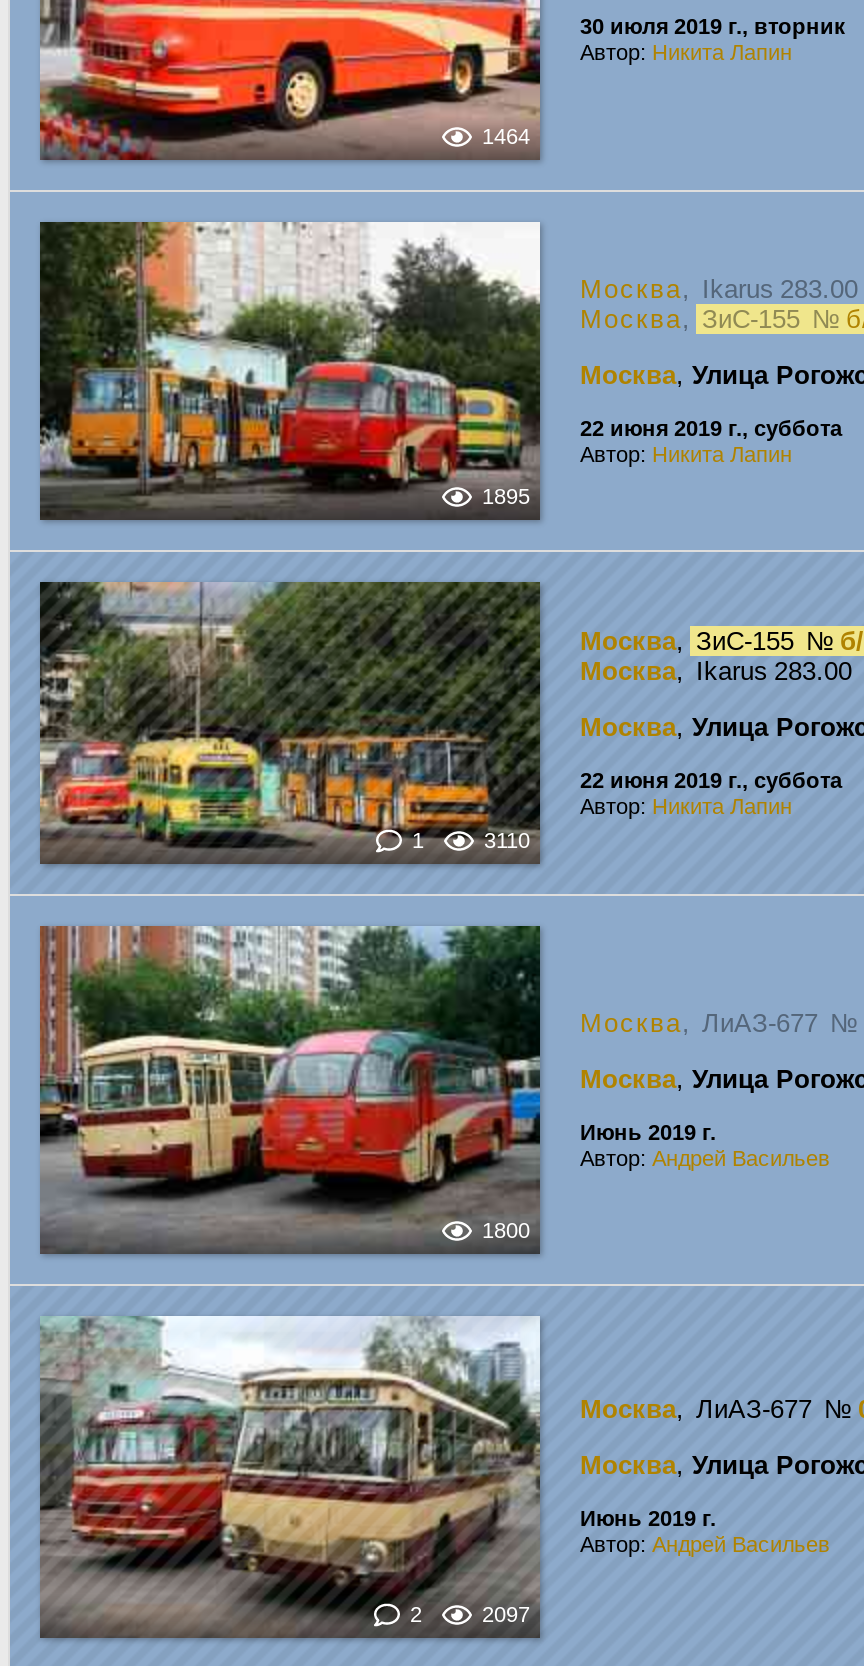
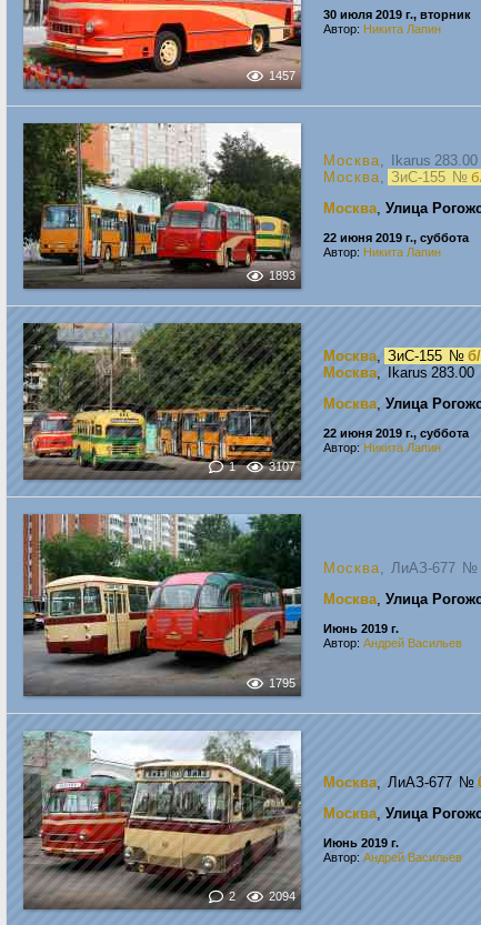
[482,124,530,148] 1464 -> [269,69,295,82] 1457
[482,484,530,508] 1895 -> [269,269,295,282] 1893
[484,828,530,852] 3110 -> [269,460,295,473] 3107
[482,1218,530,1242] 1800 -> [269,676,295,690] 1795
[482,1602,530,1626] 2097 -> [269,889,295,903] 2094

